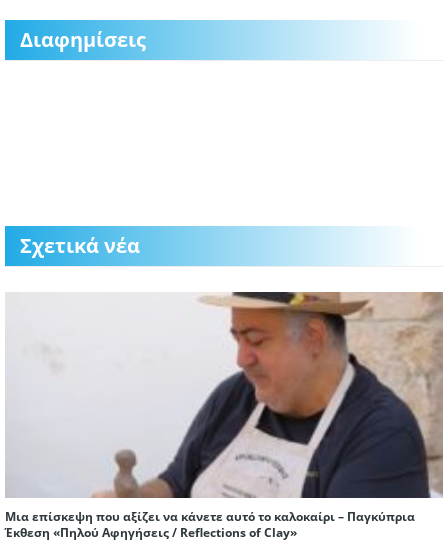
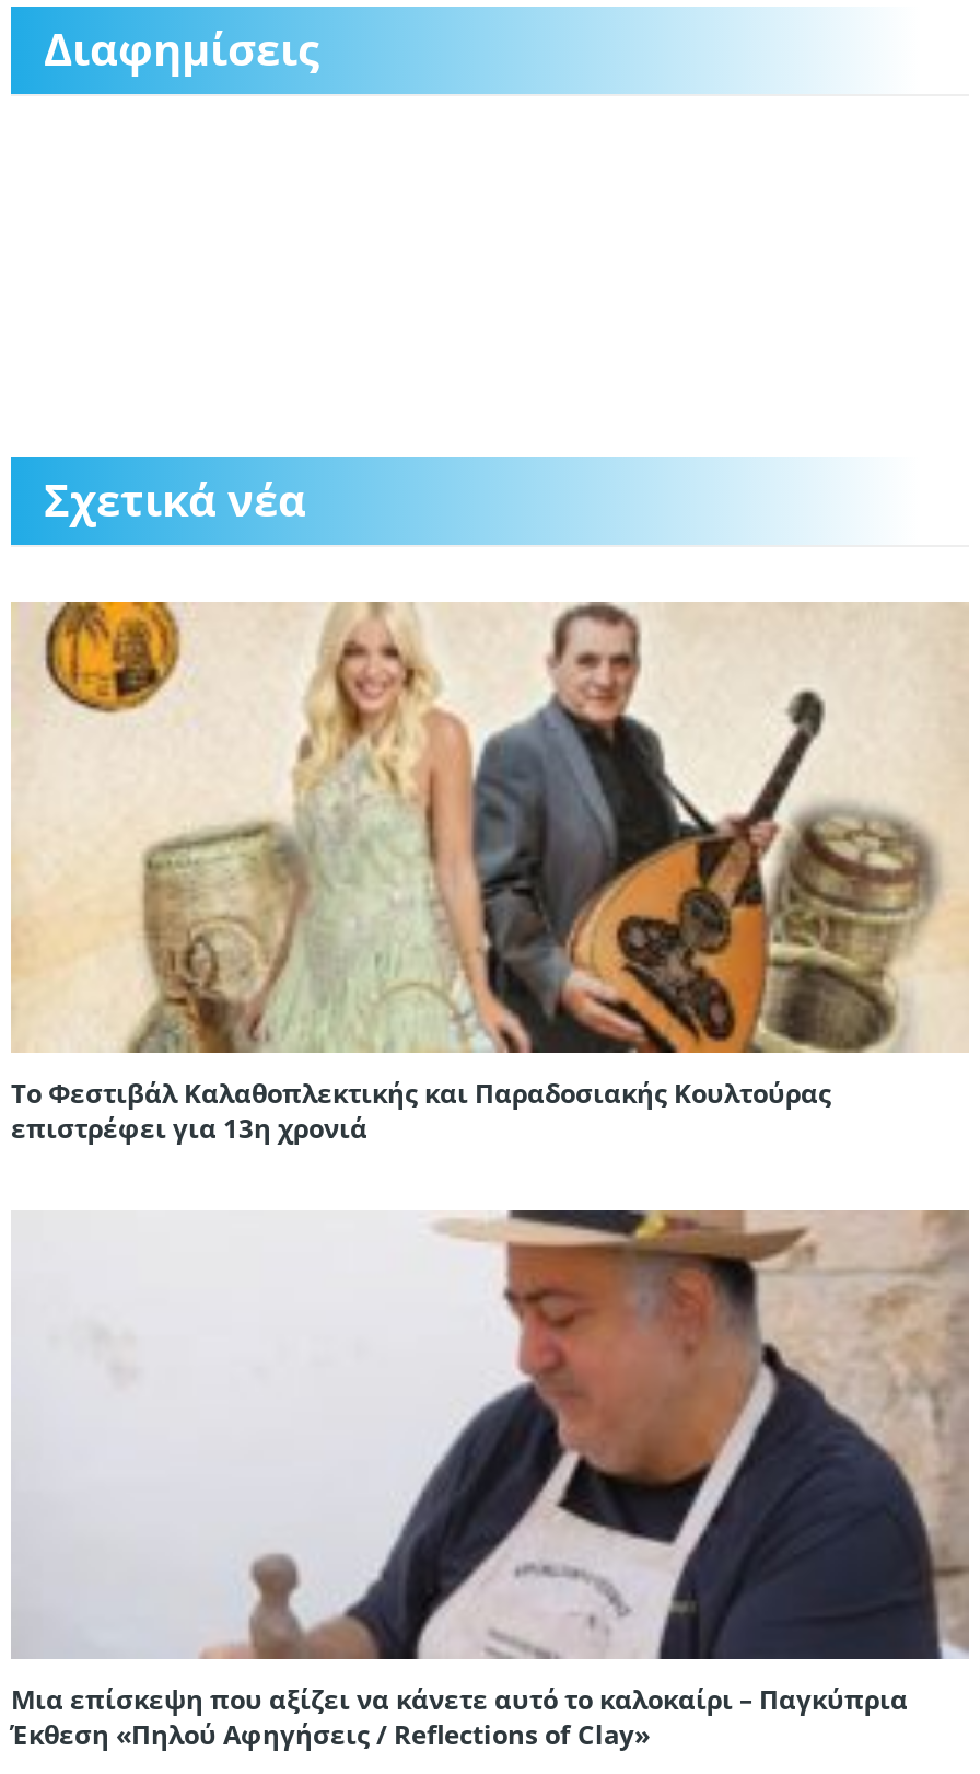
none -> [11,600,969,1147] [image] | Το Φεστιβάλ Καλαθοπλεκτικής και Παραδοσιακής Κουλτούρας | επιστρέφει για 13η χρονιά

